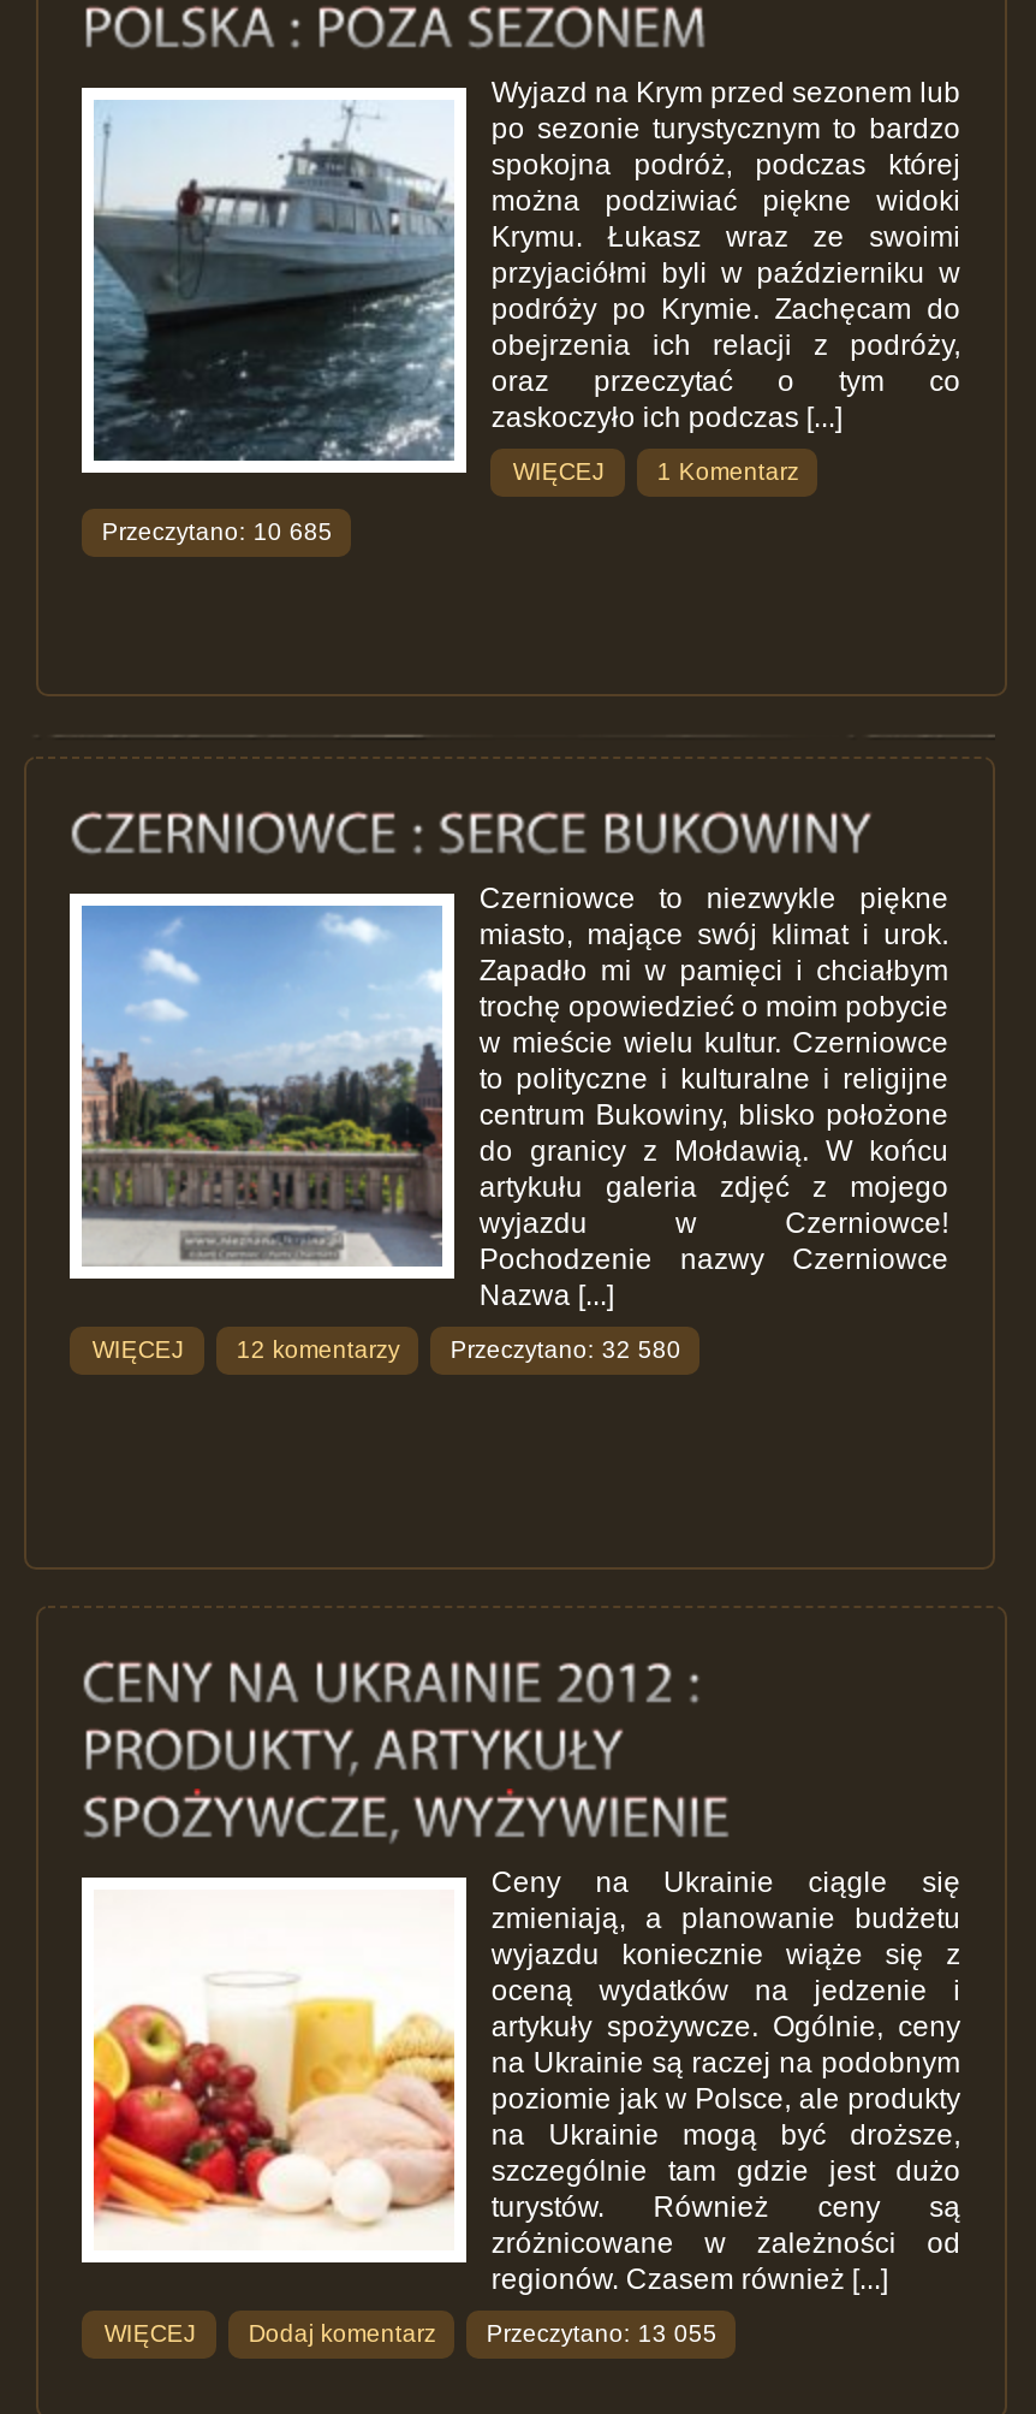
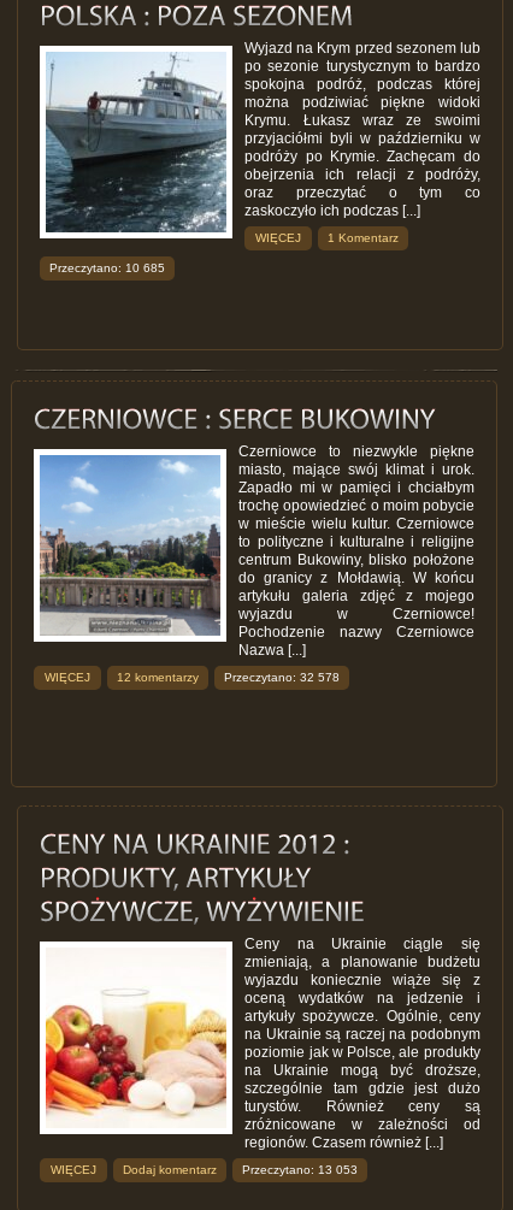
[92,1335,681,1362] WIĘCEJ 12 komentarzy Przeczytano: 32 580 -> [45,670,340,683] WIĘCEJ 12 komentarzy Przeczytano: 32 578
[104,2319,717,2346] WIĘCEJ Dodaj komentarz Przeczytano: 13 055 -> [51,1163,358,1176] WIĘCEJ Dodaj komentarz Przeczytano: 13 053

